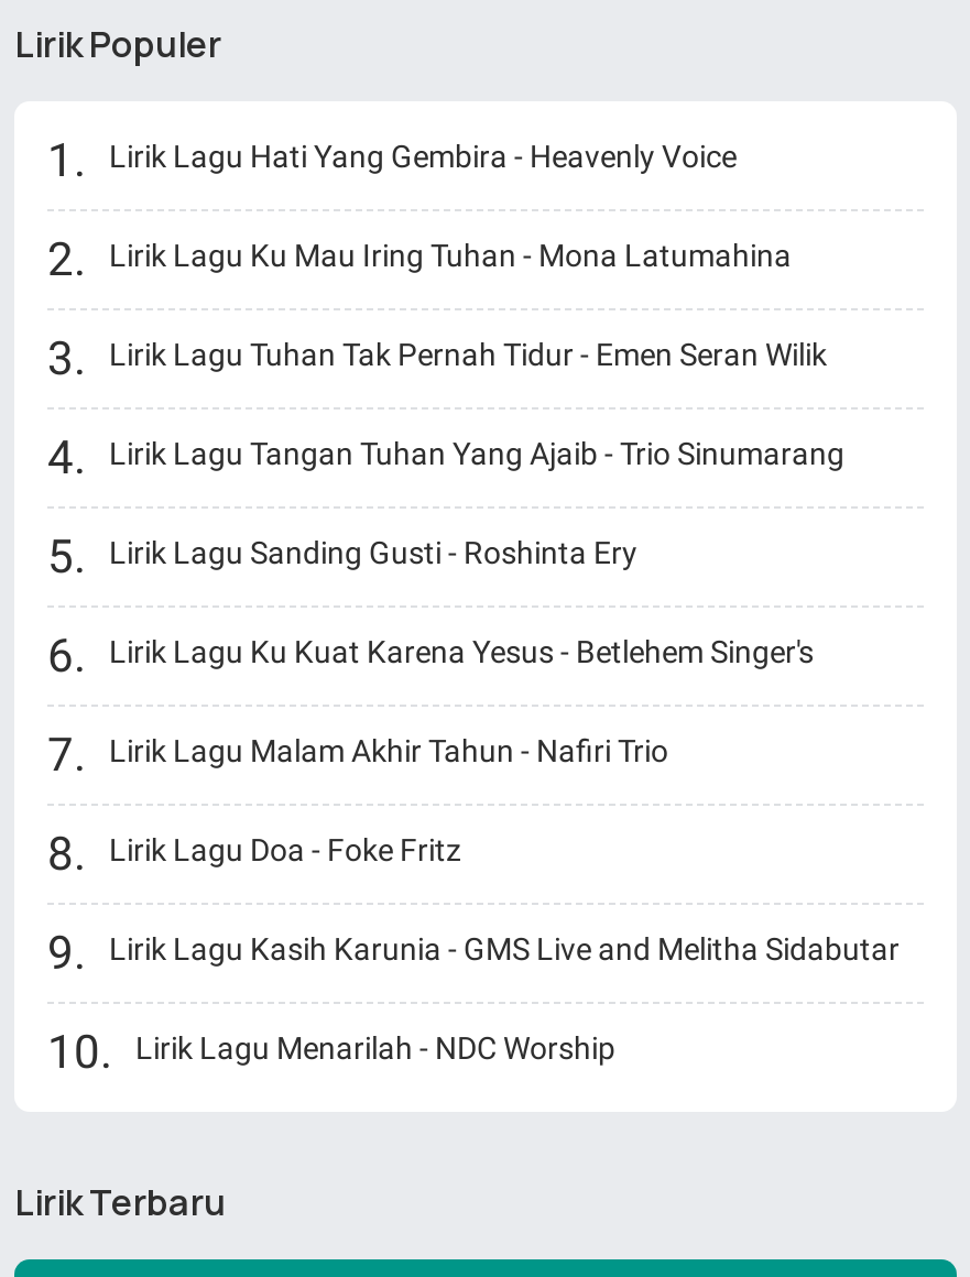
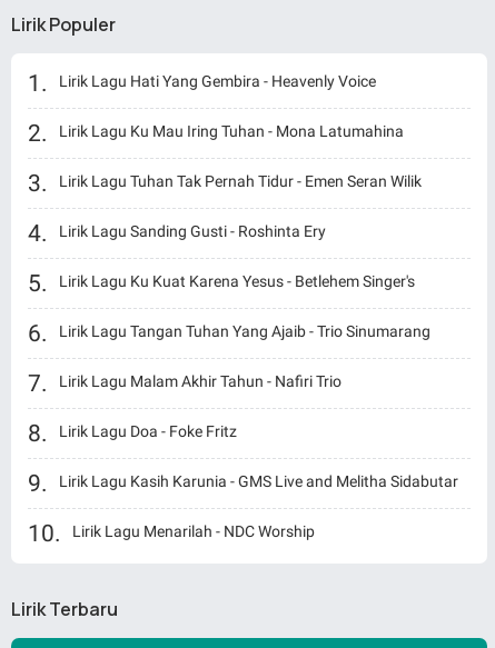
moved [109,436,844,472] -> [59,323,430,340]: Lirik Lagu Tangan Tuhan Yang Ajaib - Trio Sinumarang
moved [109,535,814,670] -> [59,223,415,290]: Lirik Lagu Sanding Gusti - Roshinta Ery | Lirik Lagu Ku Kuat Karena Yesus - Betlehem Singer's

